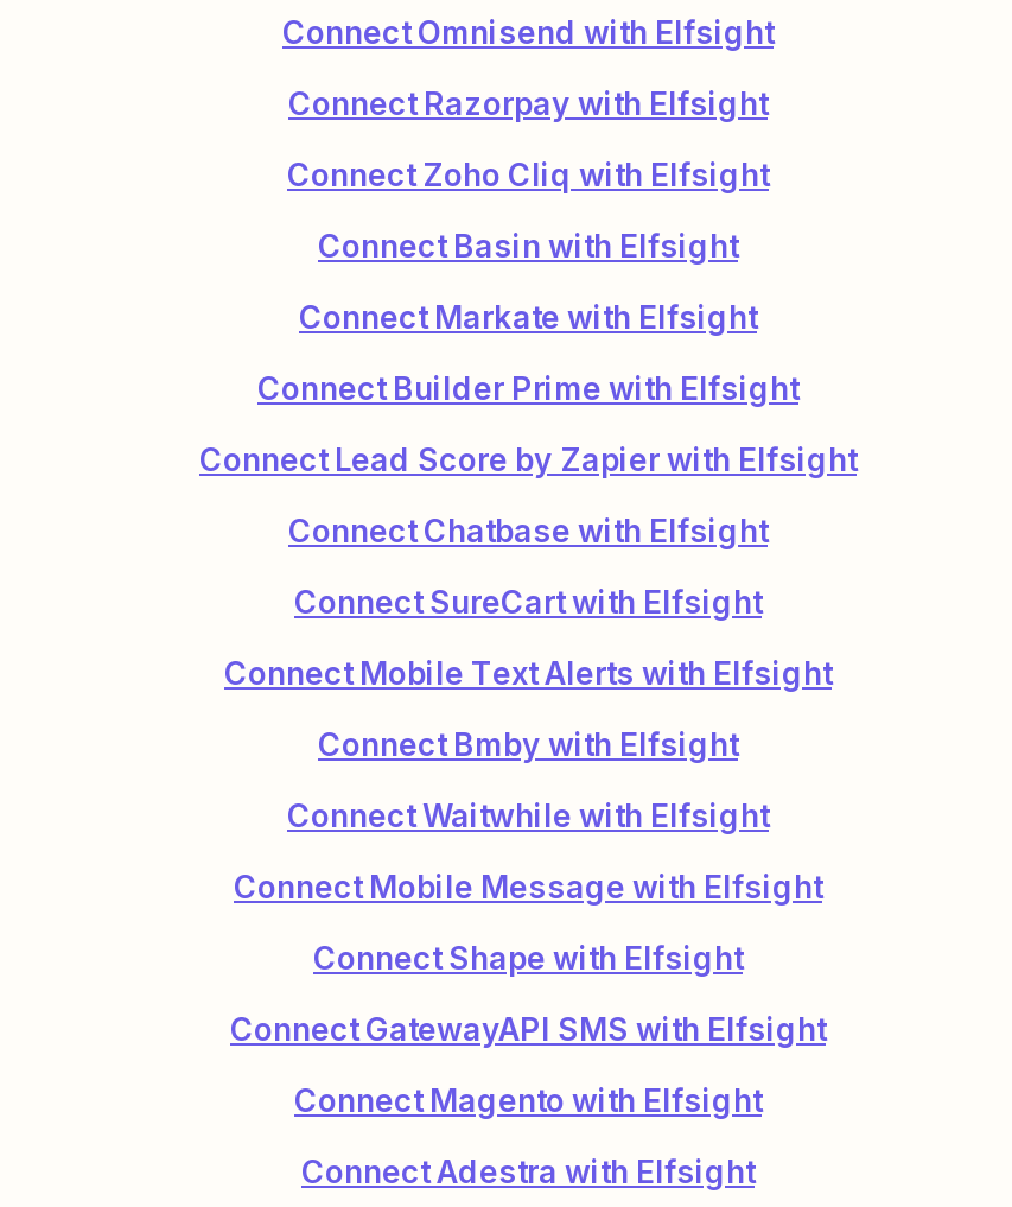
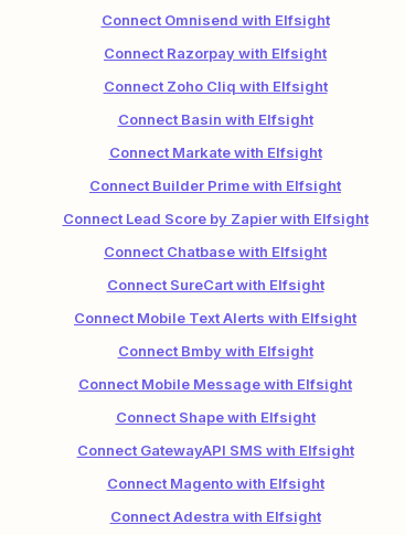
[287,796,769,834] Connect Waitwhile with Elfsight -> none

